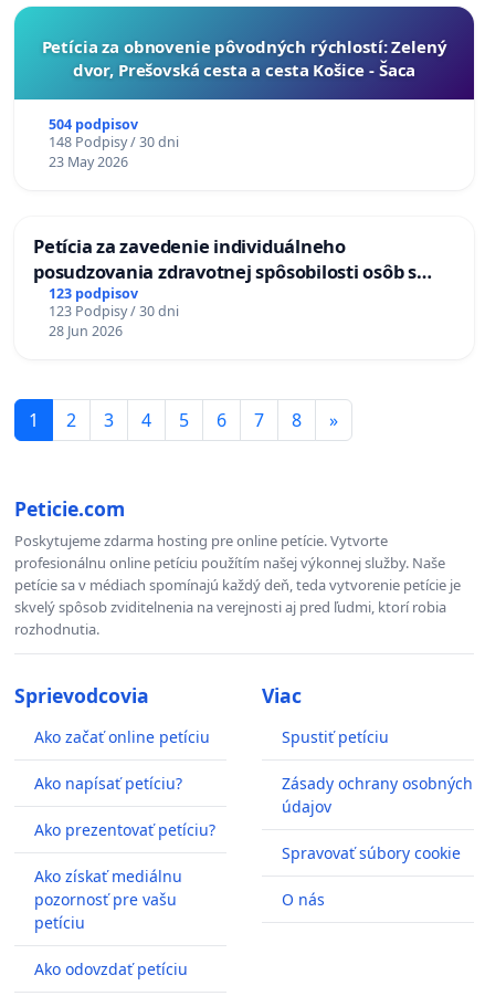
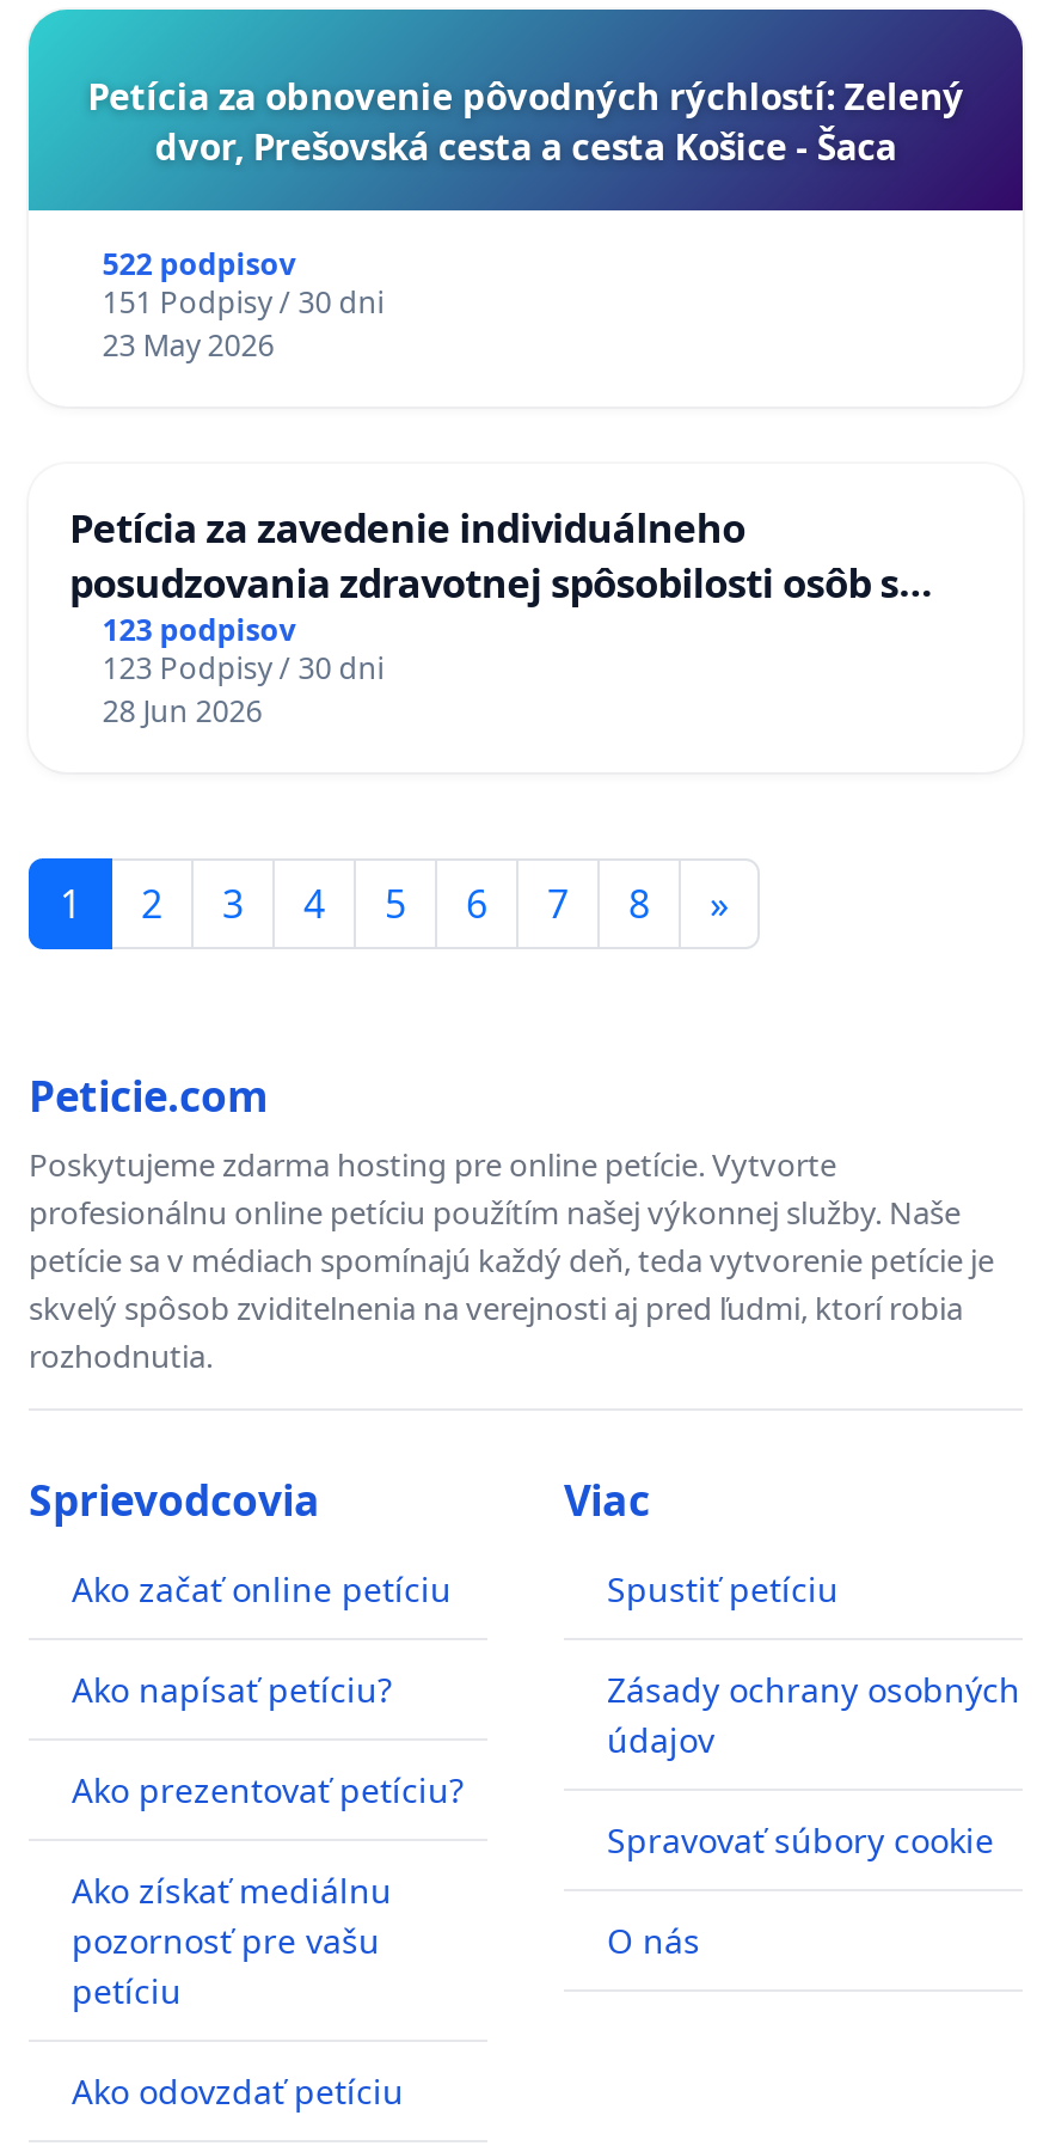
[48,115,138,133] 504 podpisov -> [102,243,296,284] 522 podpisov
[48,132,179,151] 148 Podpisy / 30 dni -> [102,281,384,322] 151 Podpisy / 30 dni

